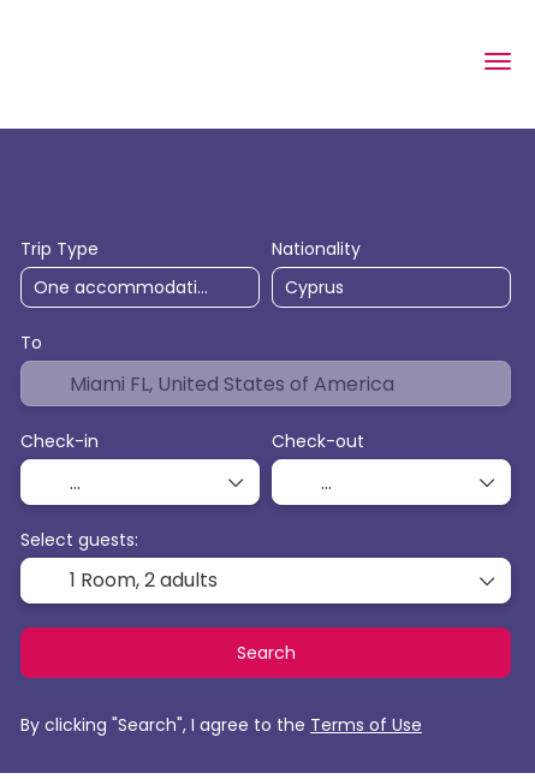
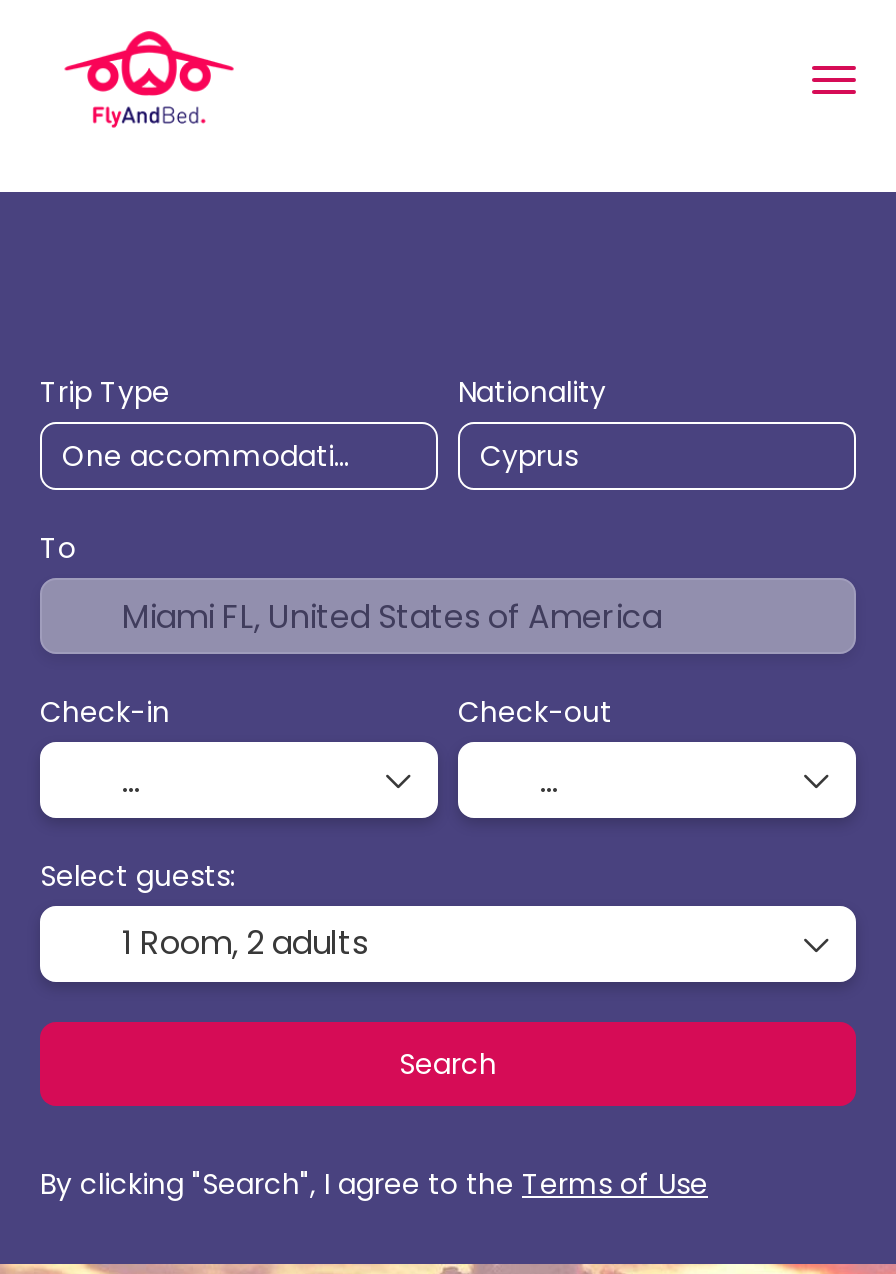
none -> [64,28,234,130] [image]

